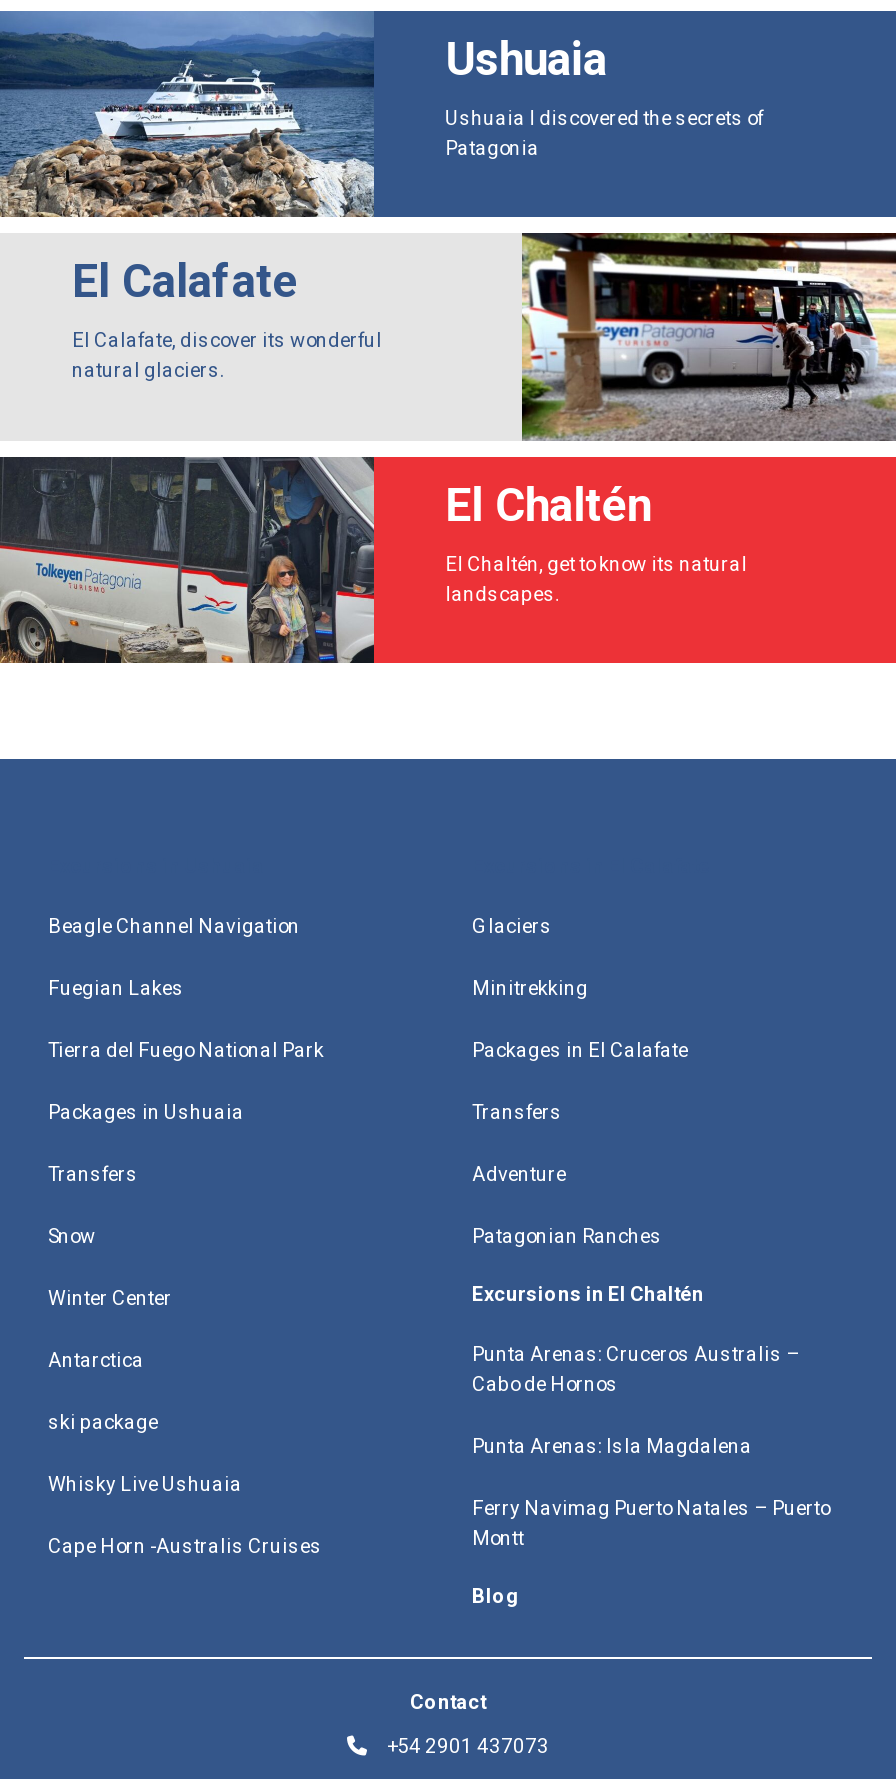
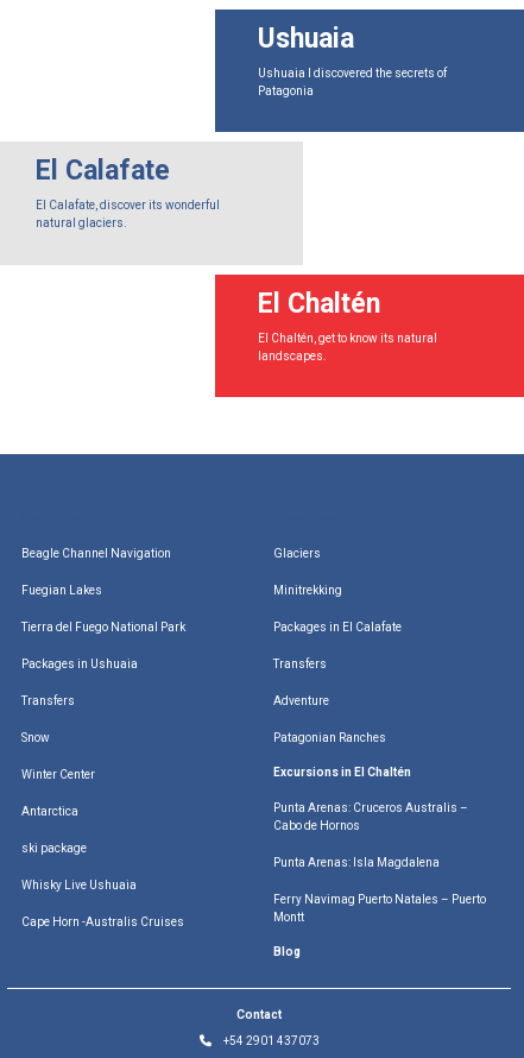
[6,9,374,219] [image] -> none
[520,231,890,443] [image] -> none
[6,455,376,665] [image] -> none

